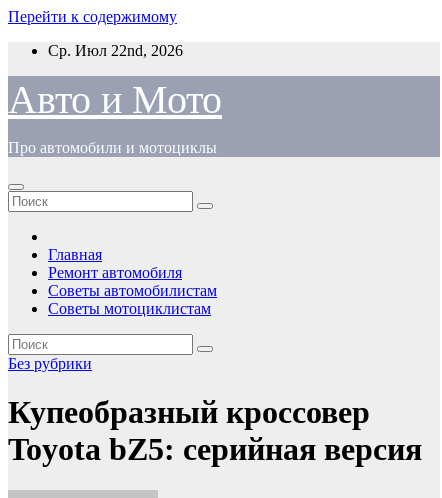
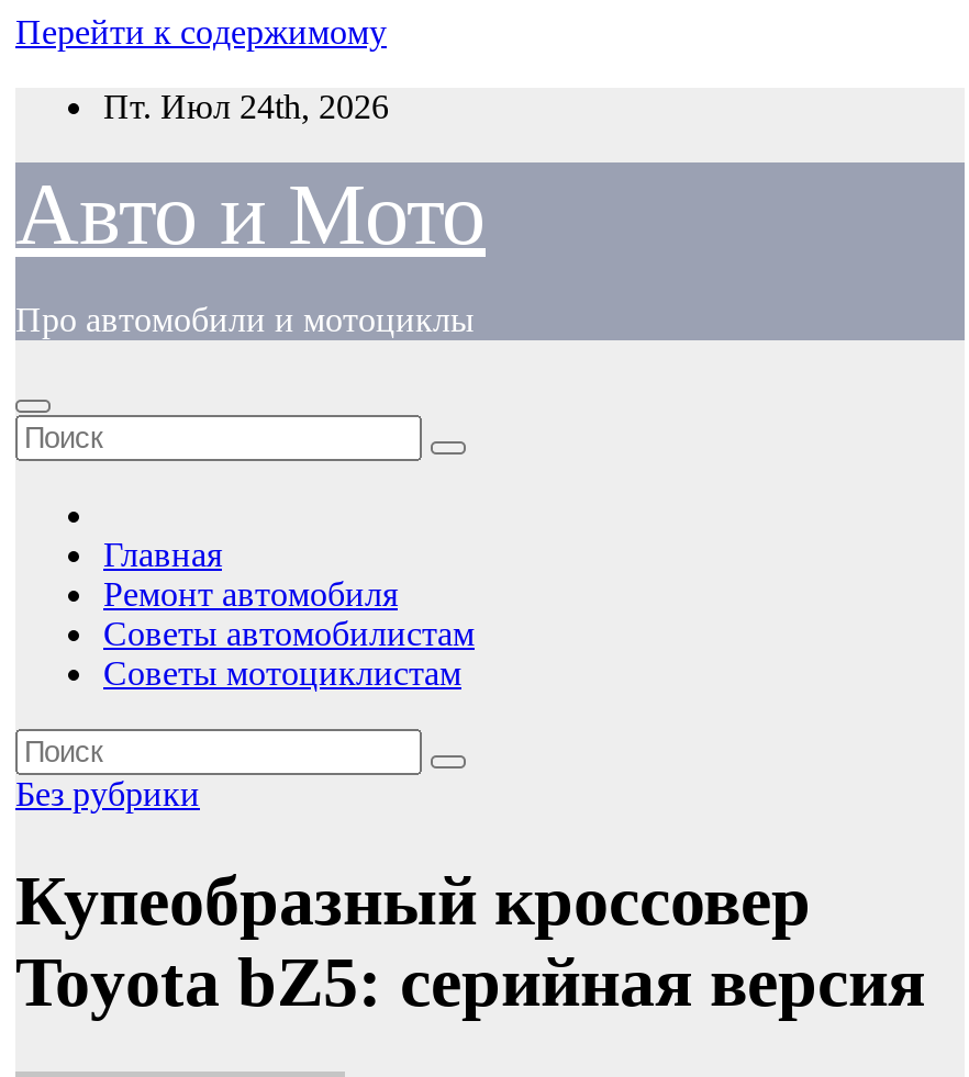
[48,42,183,59] Ср. Июл 22nd, 2026 -> [103,88,389,125] Пт. Июл 24th, 2026

